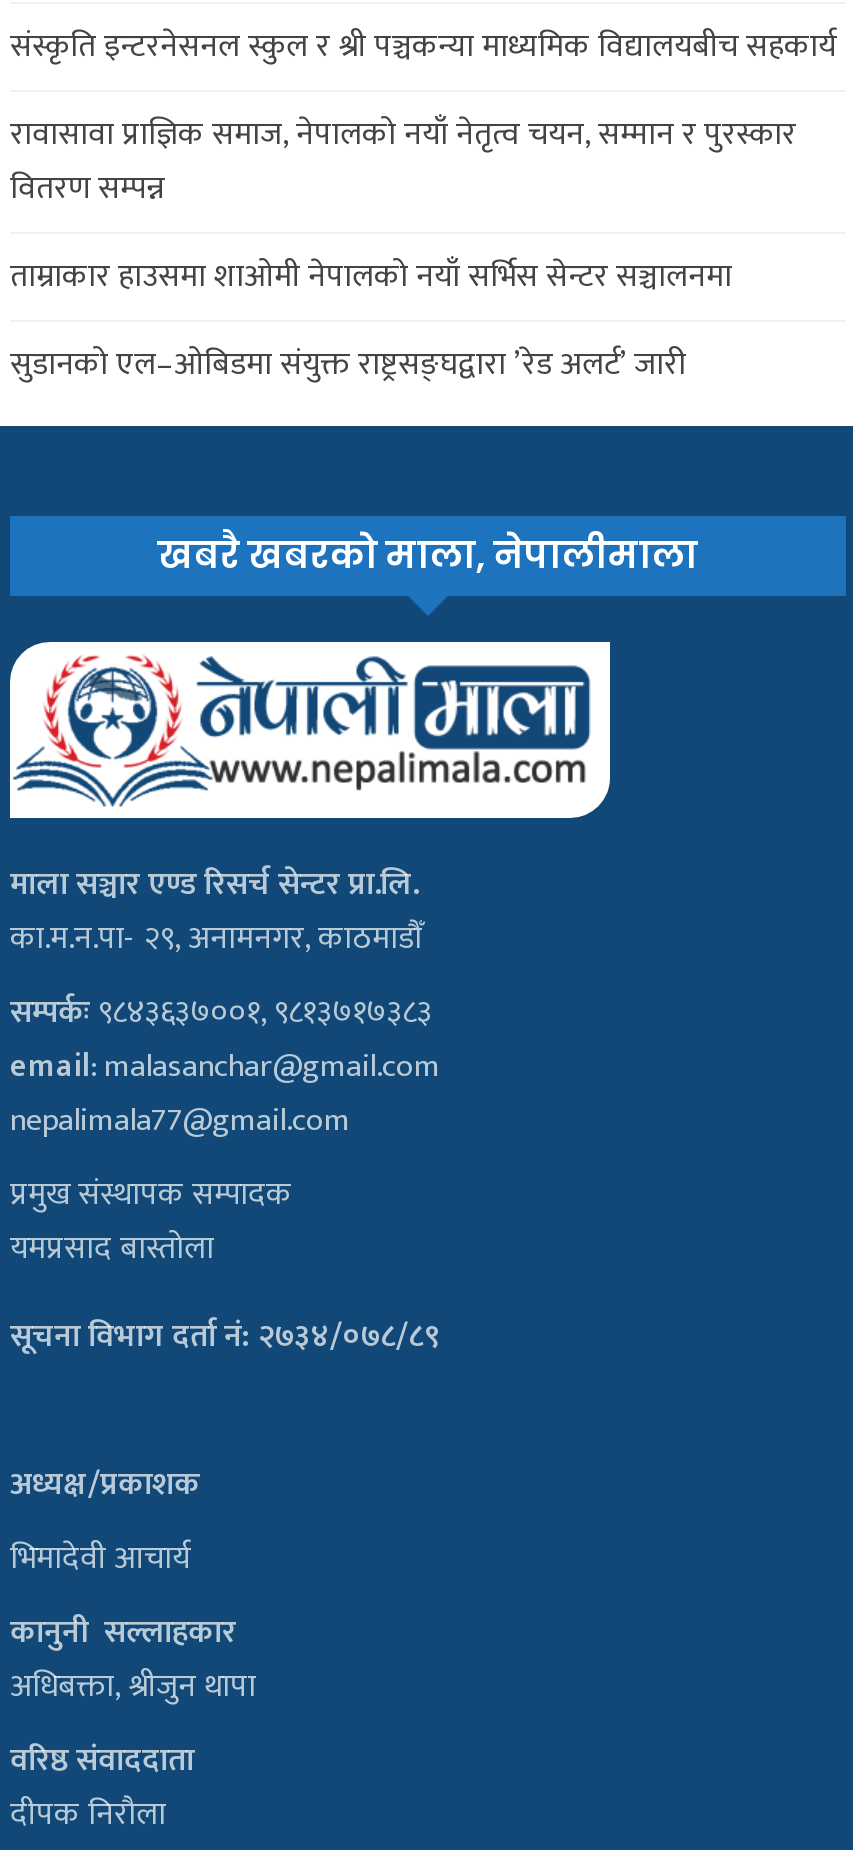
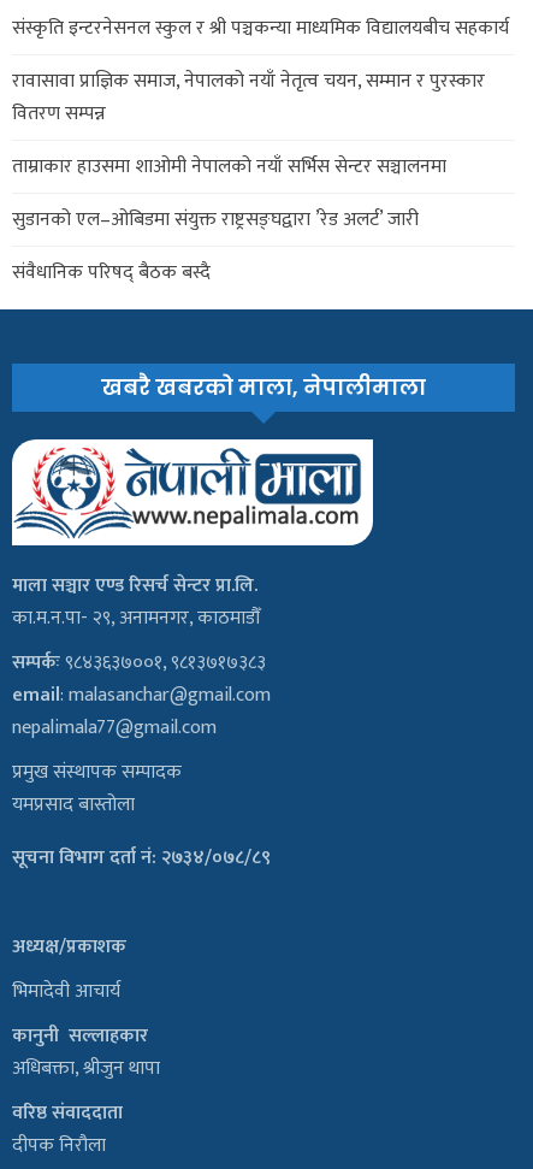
none -> [12,257,211,289] संवैधानिक परिषद् बैठक बस्दै

